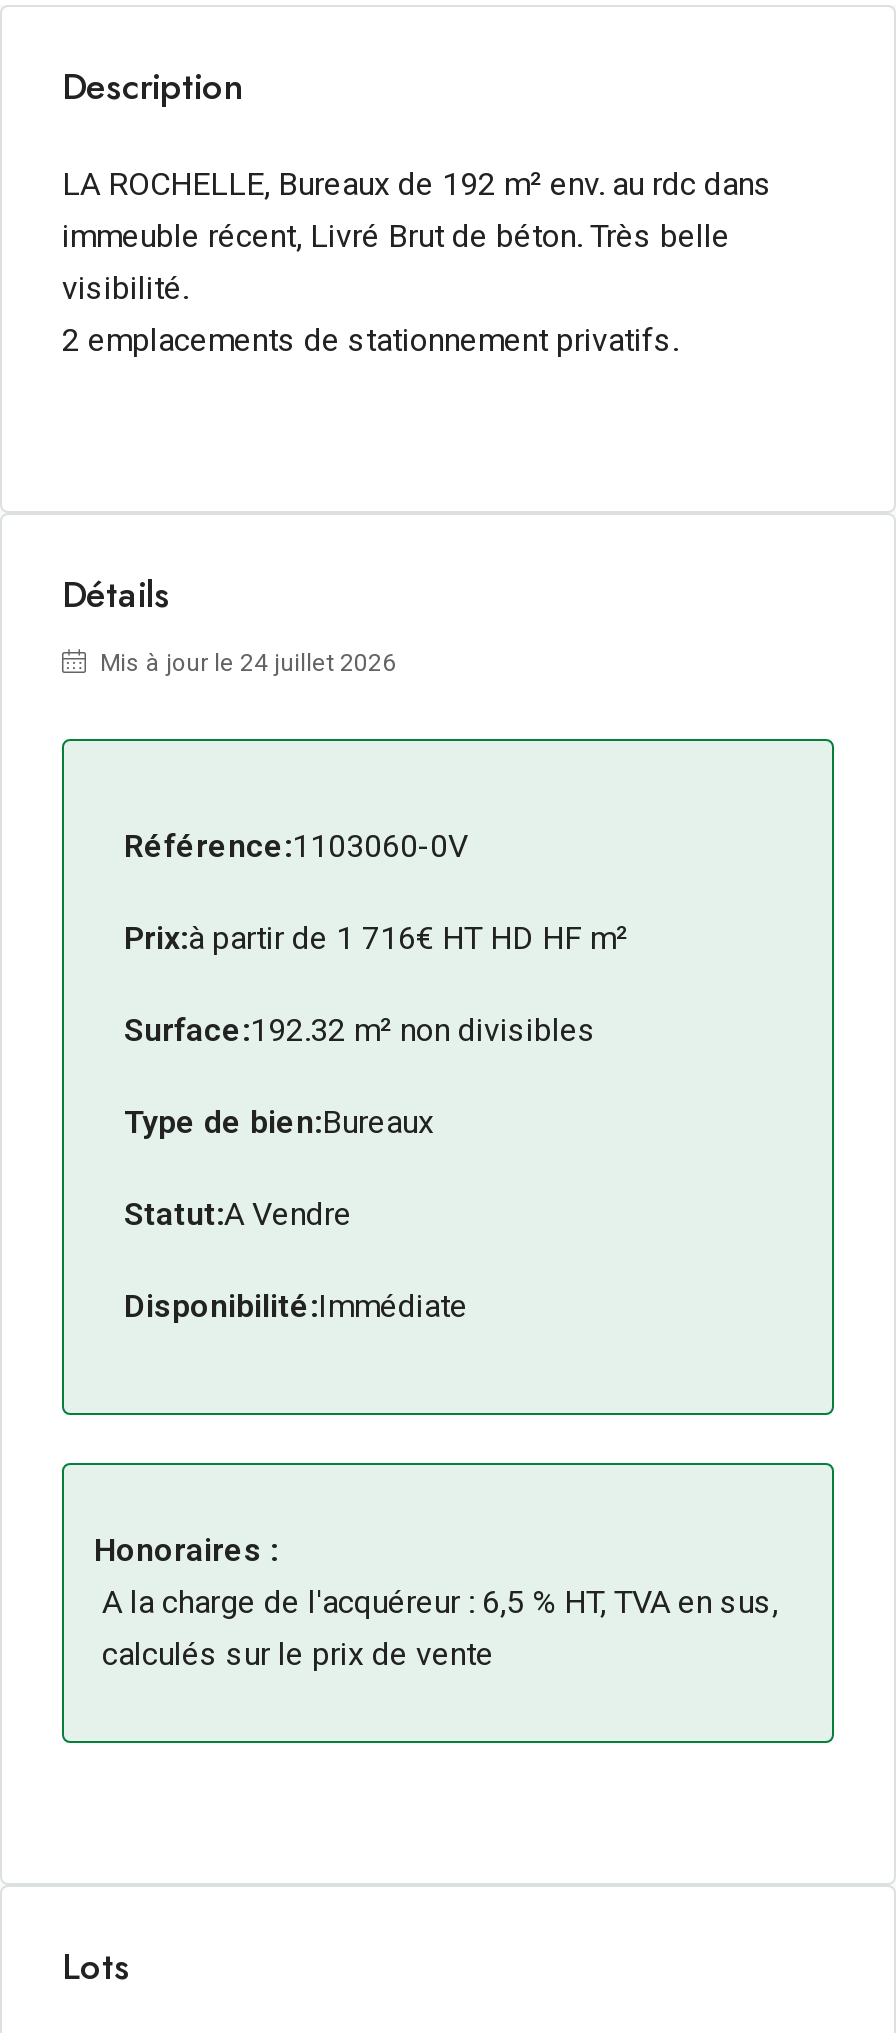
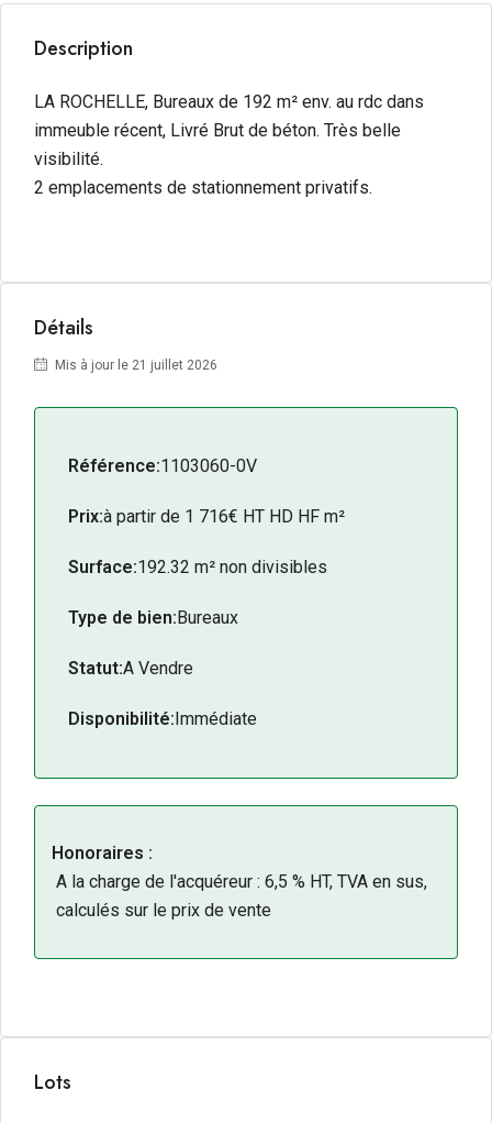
[94,649,396,677] Mis à jour le 24 juillet 2026 -> [52,357,217,373] Mis à jour le 21 juillet 2026

